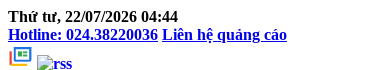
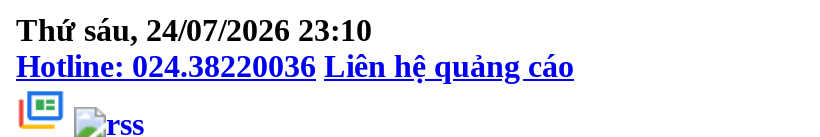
[8,8,178,25] Thứ tư, 22/07/2026 04:44 -> [16,13,372,47] Thứ sáu, 24/07/2026 23:10

